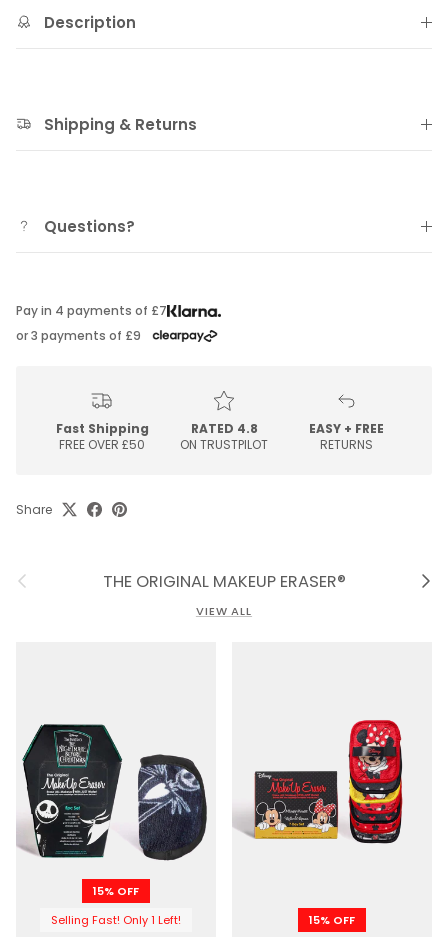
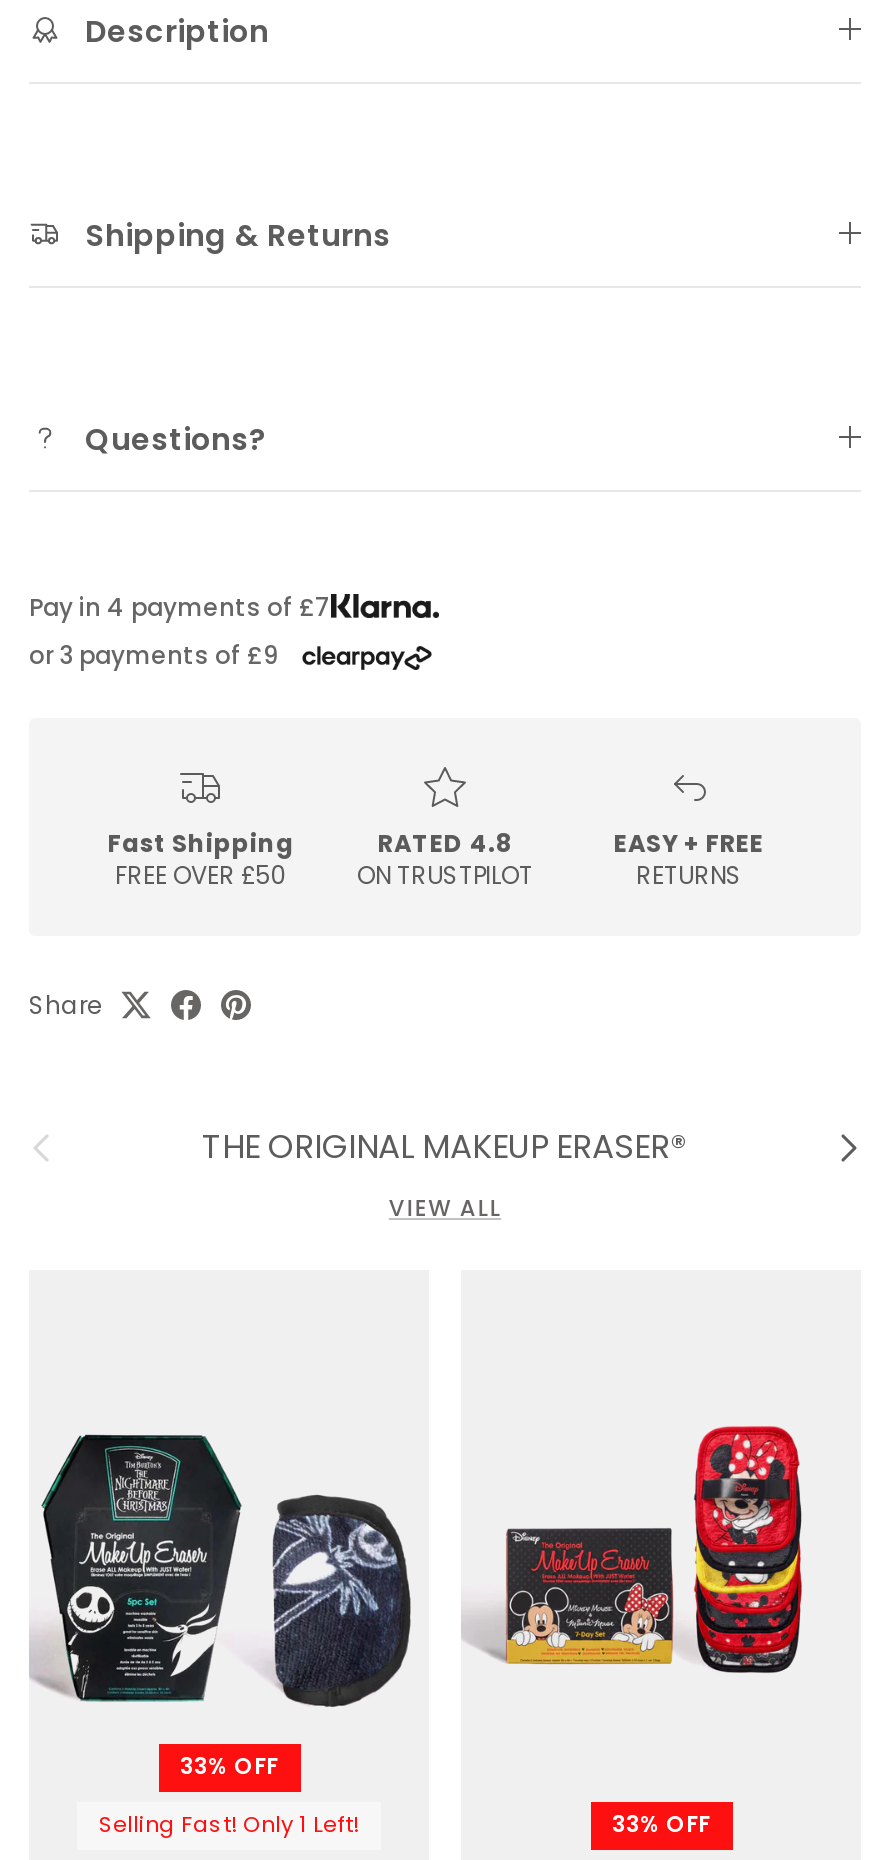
[93,883,139,899] 15% OFF -> [180,1751,278,1783] 33% OFF
[309,912,355,928] 15% OFF -> [612,1809,710,1841] 33% OFF

